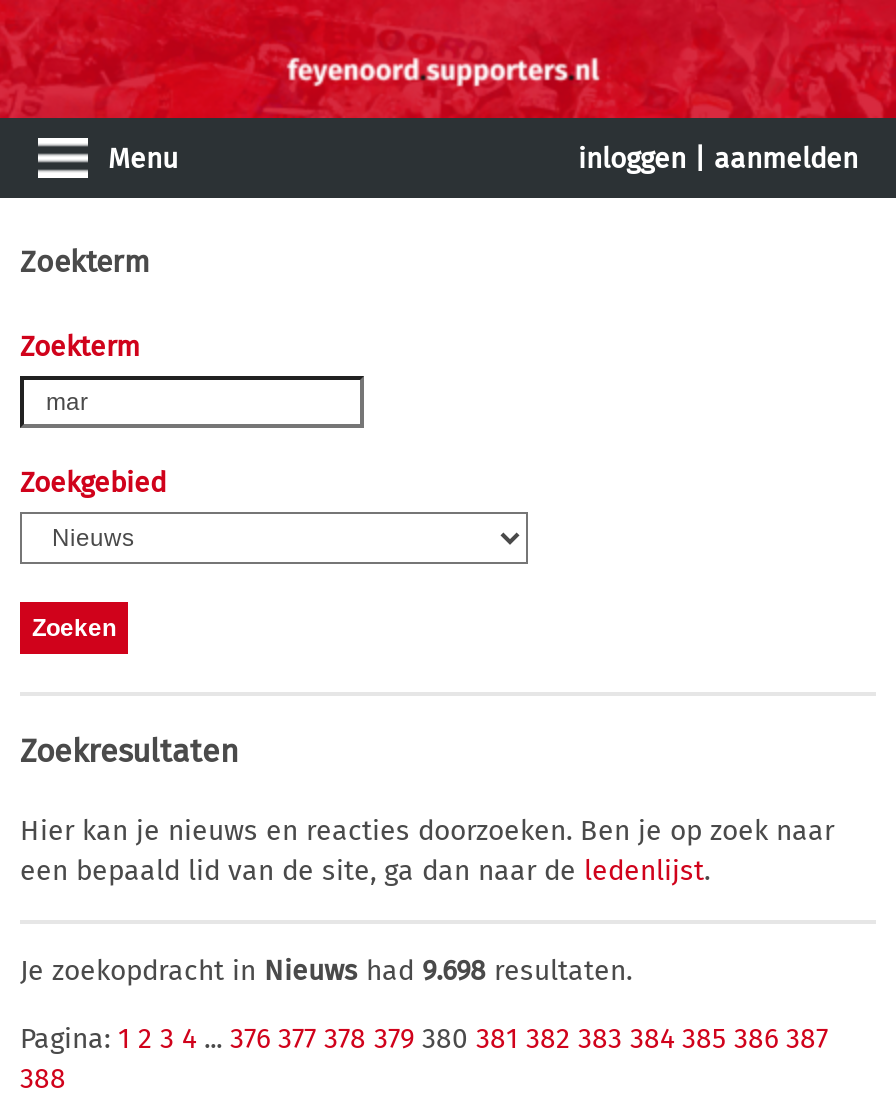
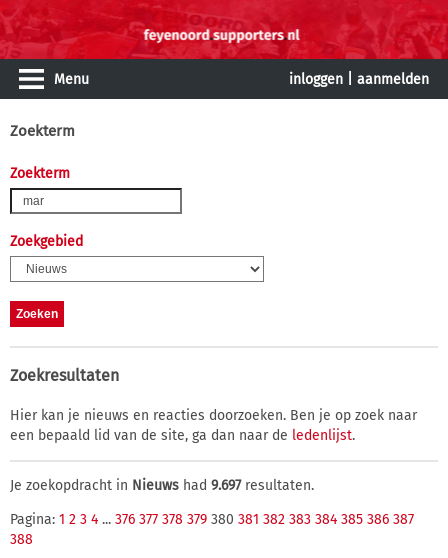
[20,954,632,988] Je zoekopdracht in Nieuws had 9.698 resultaten. -> [10,477,314,494] Je zoekopdracht in Nieuws had 9.697 resultaten.

